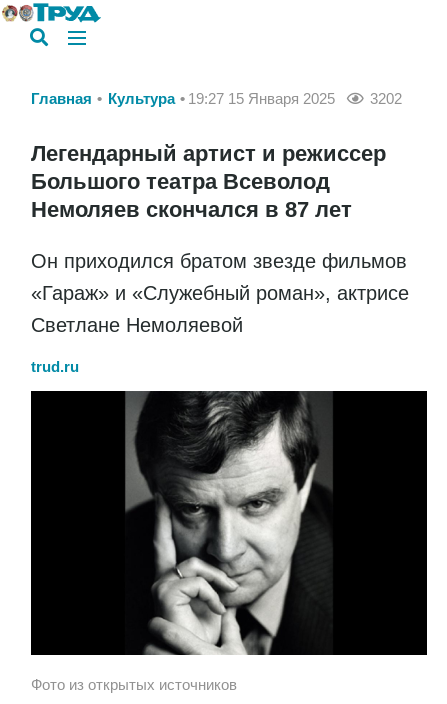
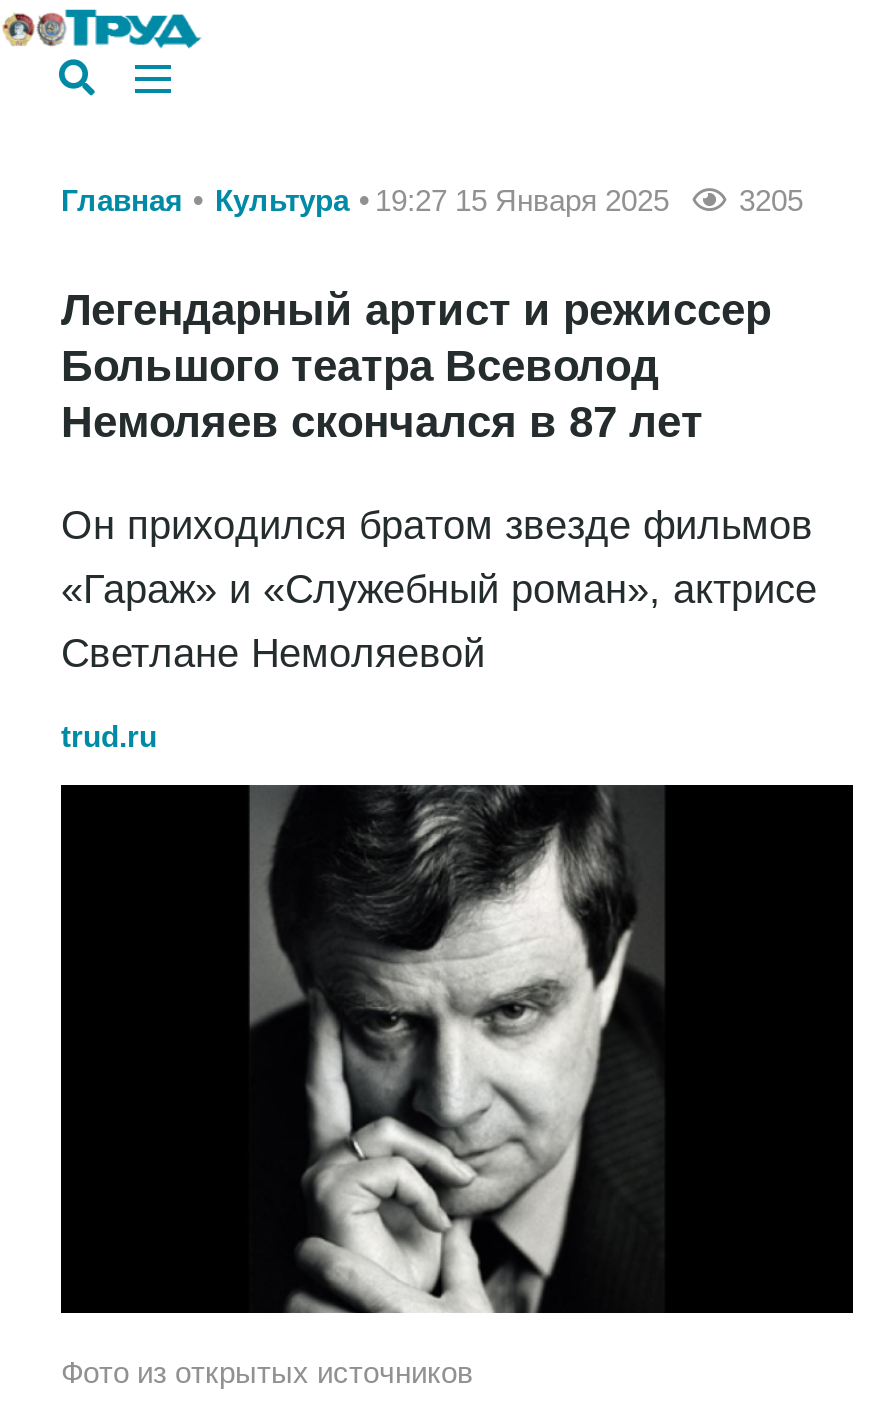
[370,90,402,107] 3202 -> [739,183,803,217] 3205

